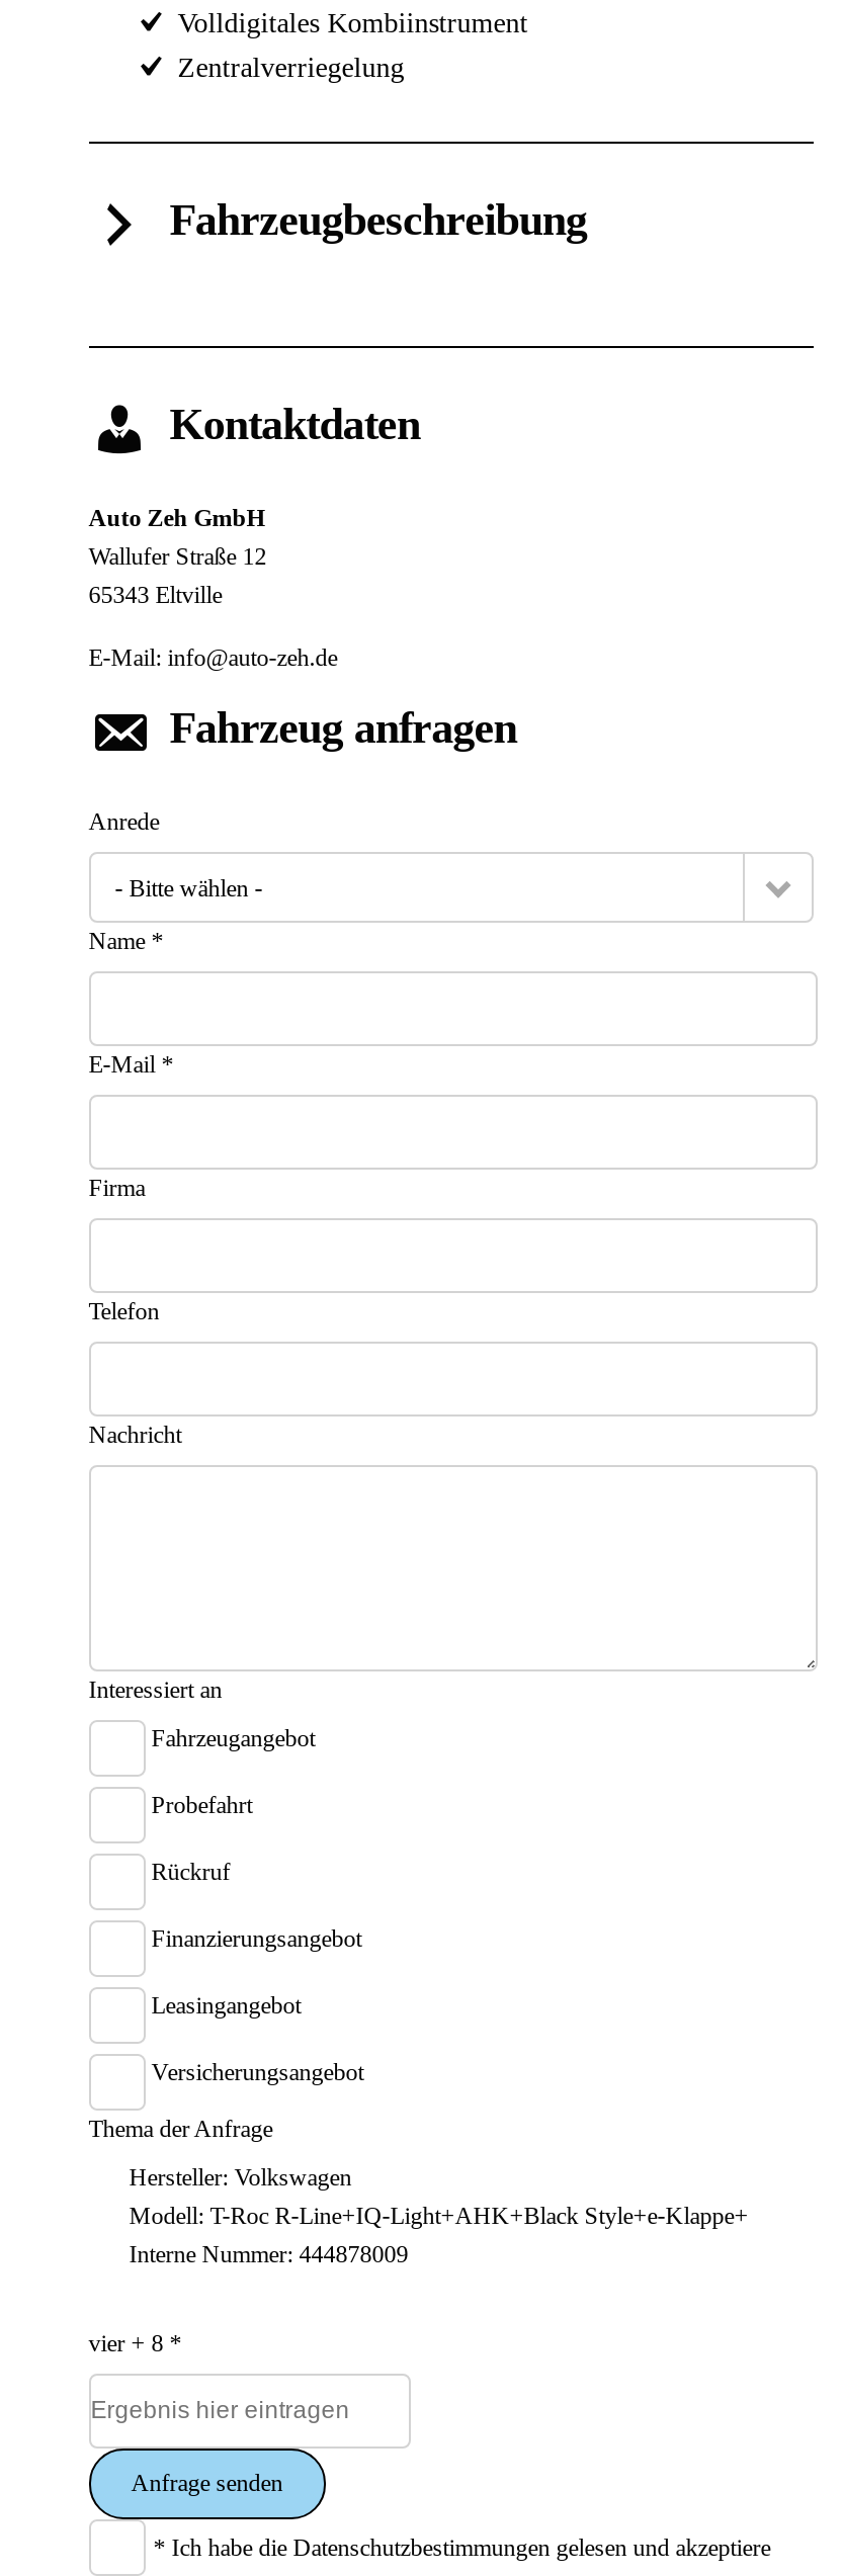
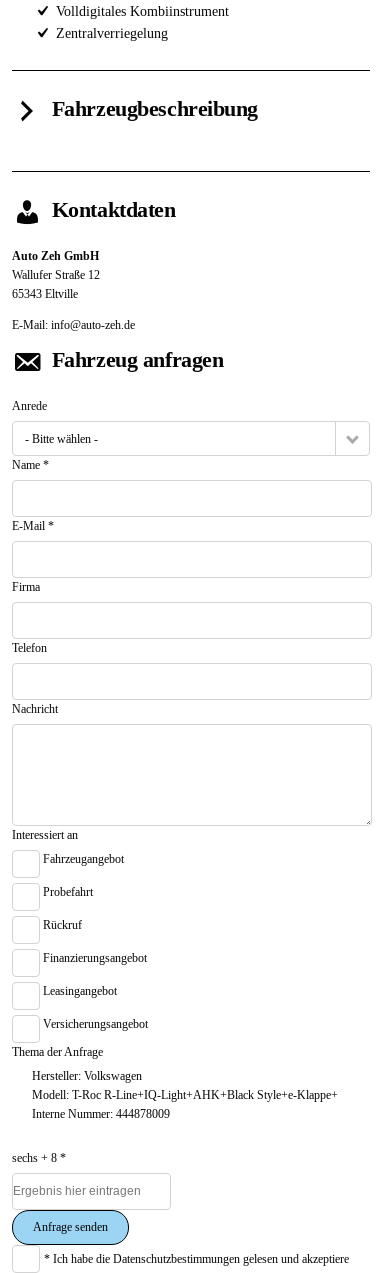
[89,2329,182,2357] vier + 8 * -> [12,1151,66,1165] sechs + 8 *

